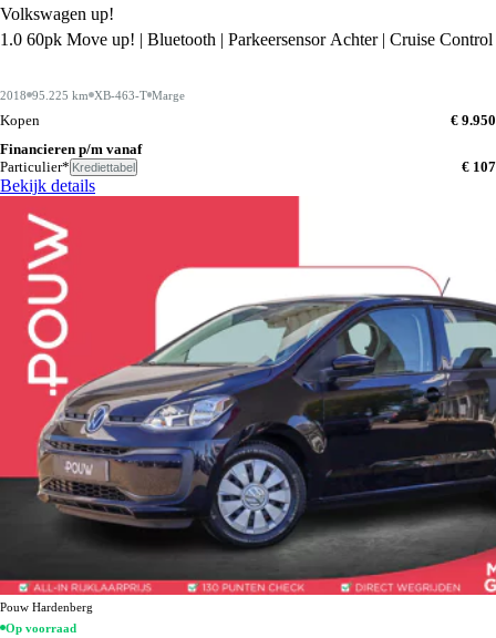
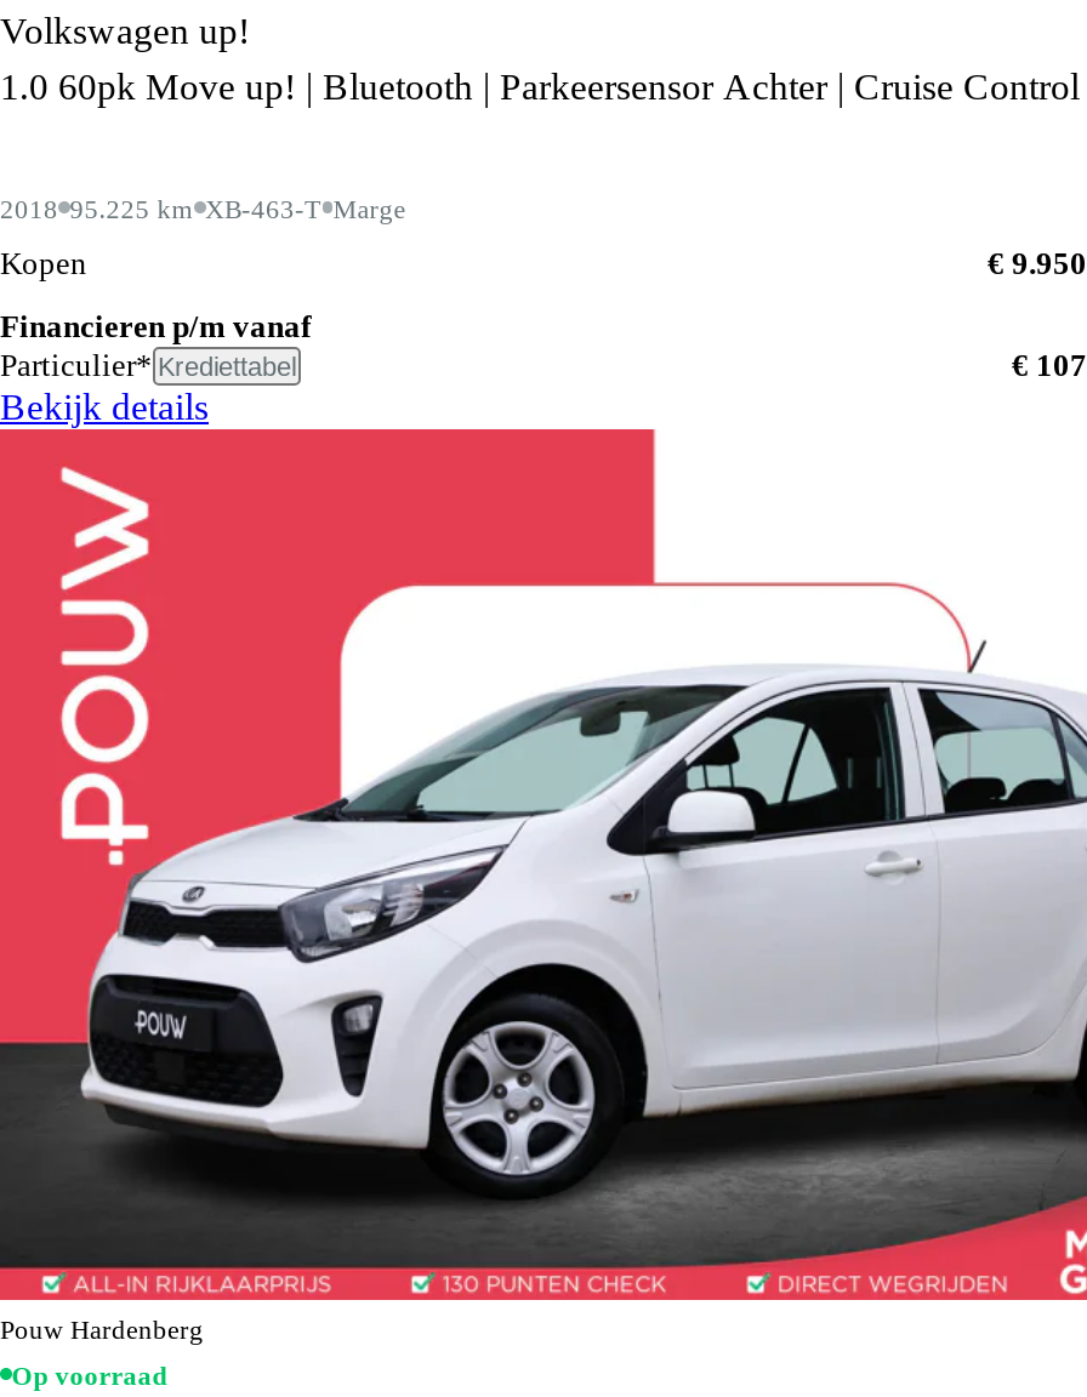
[32,277,493,549] [image] -> [80,611,1080,1201] [image]

